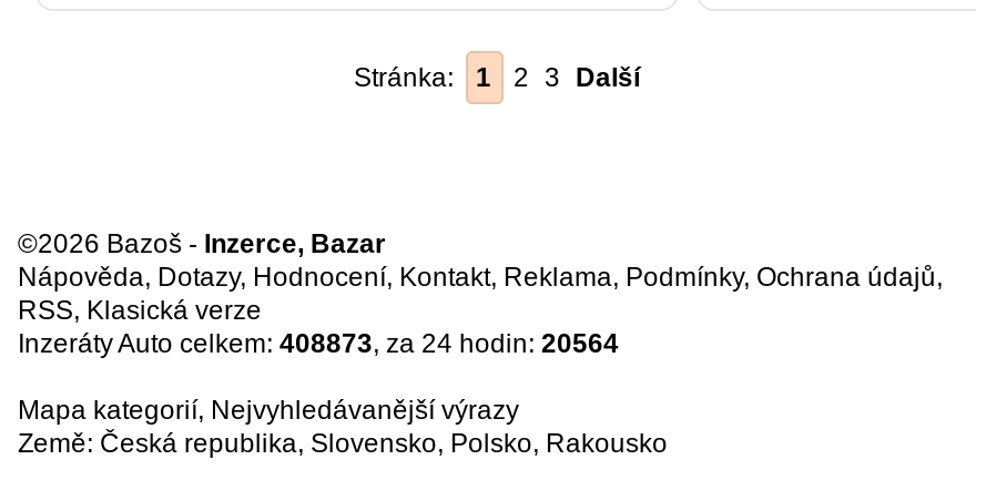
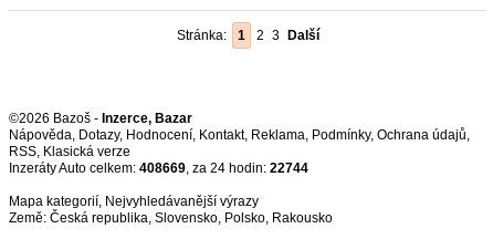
[18,328,619,359] Inzeráty Auto celkem: 408873, za 24 hodin: 20564 -> [9,160,308,176] Inzeráty Auto celkem: 408669, za 24 hodin: 22744

